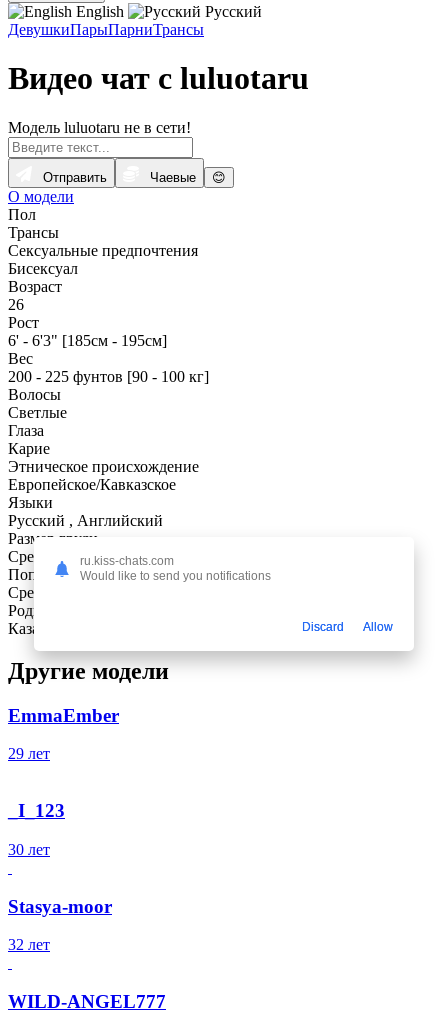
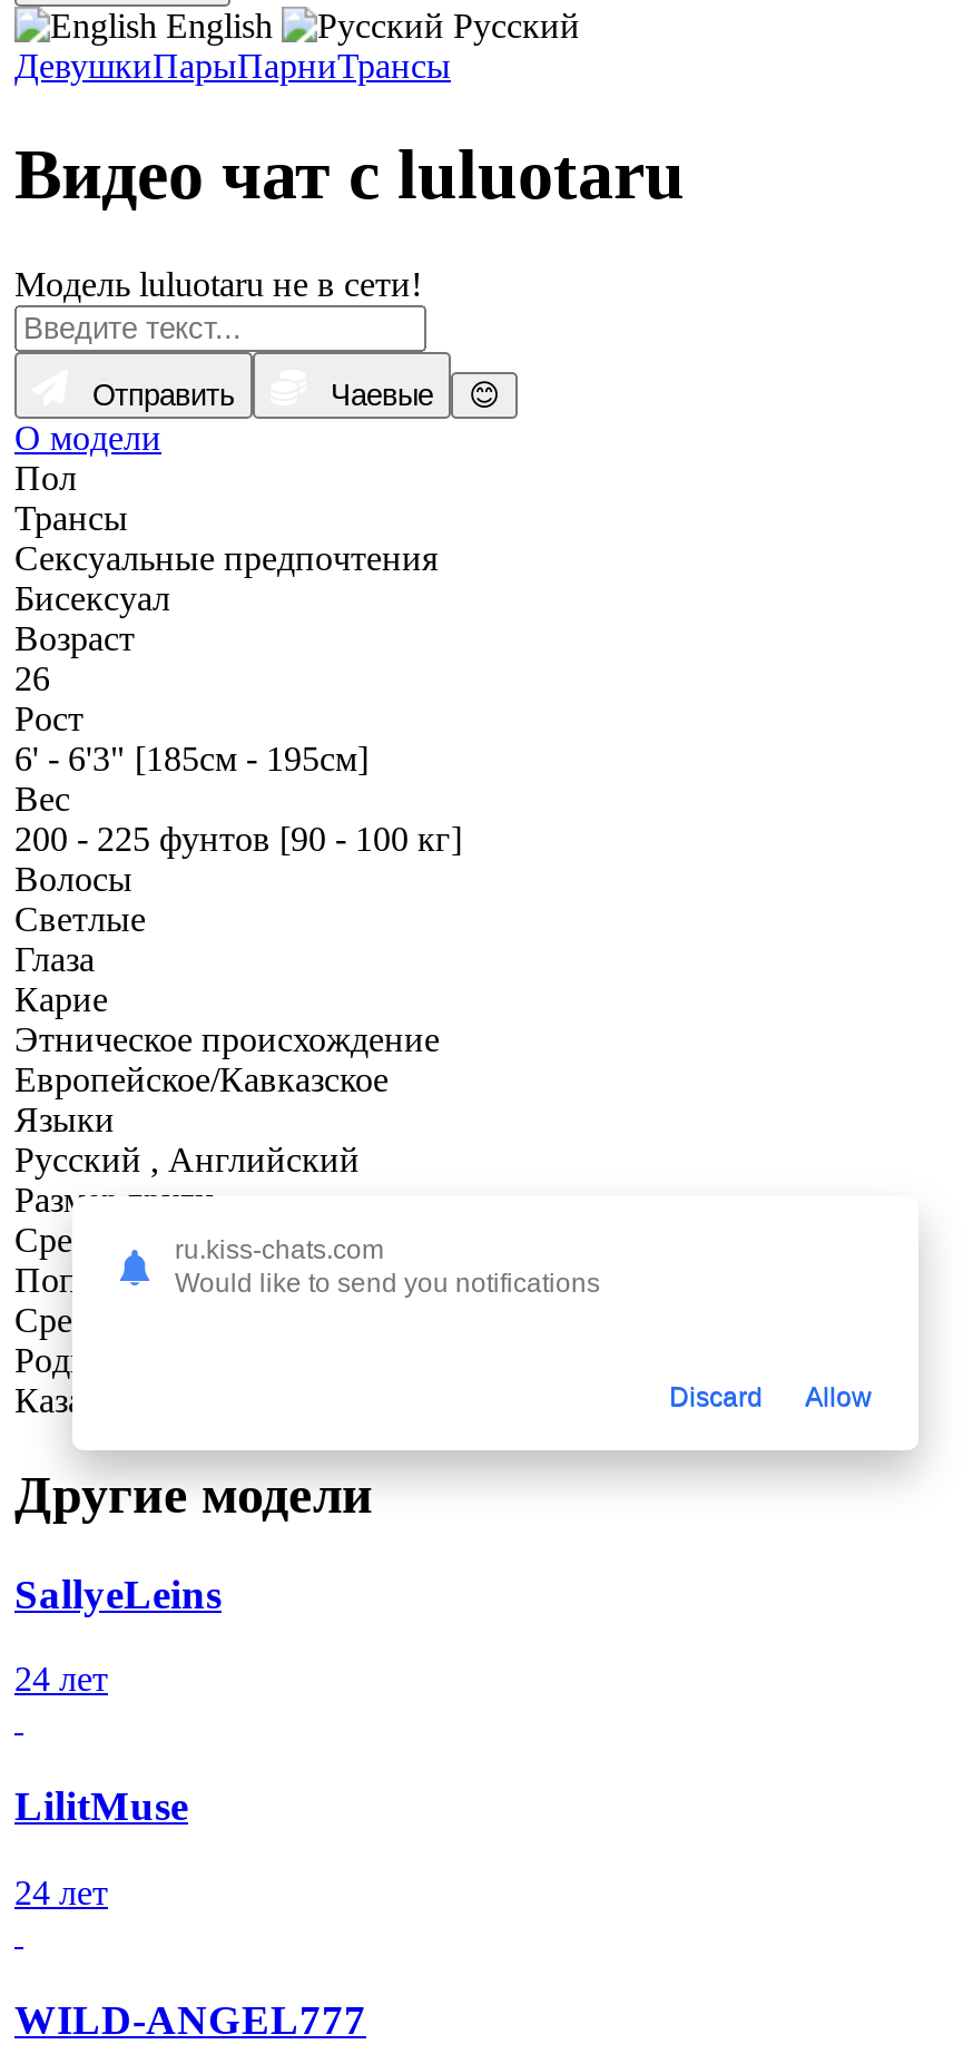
[8,705,119,953] EmmaEmber | 29 лет | _I_123 | 30 лет | Stasya-moor | 32 лет -> [14,1570,222,1911] SallyeLeins | 24 лет | LilitMuse | 24 лет

